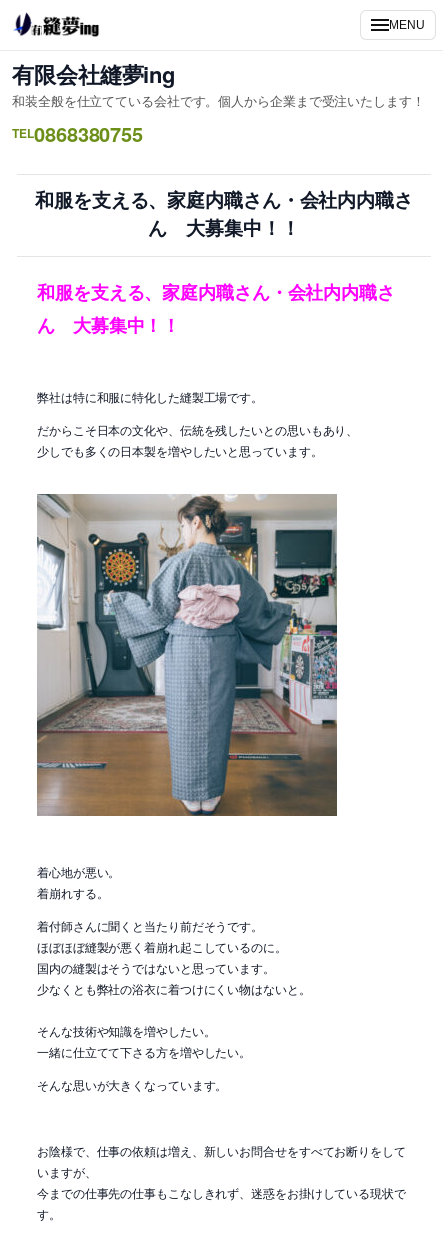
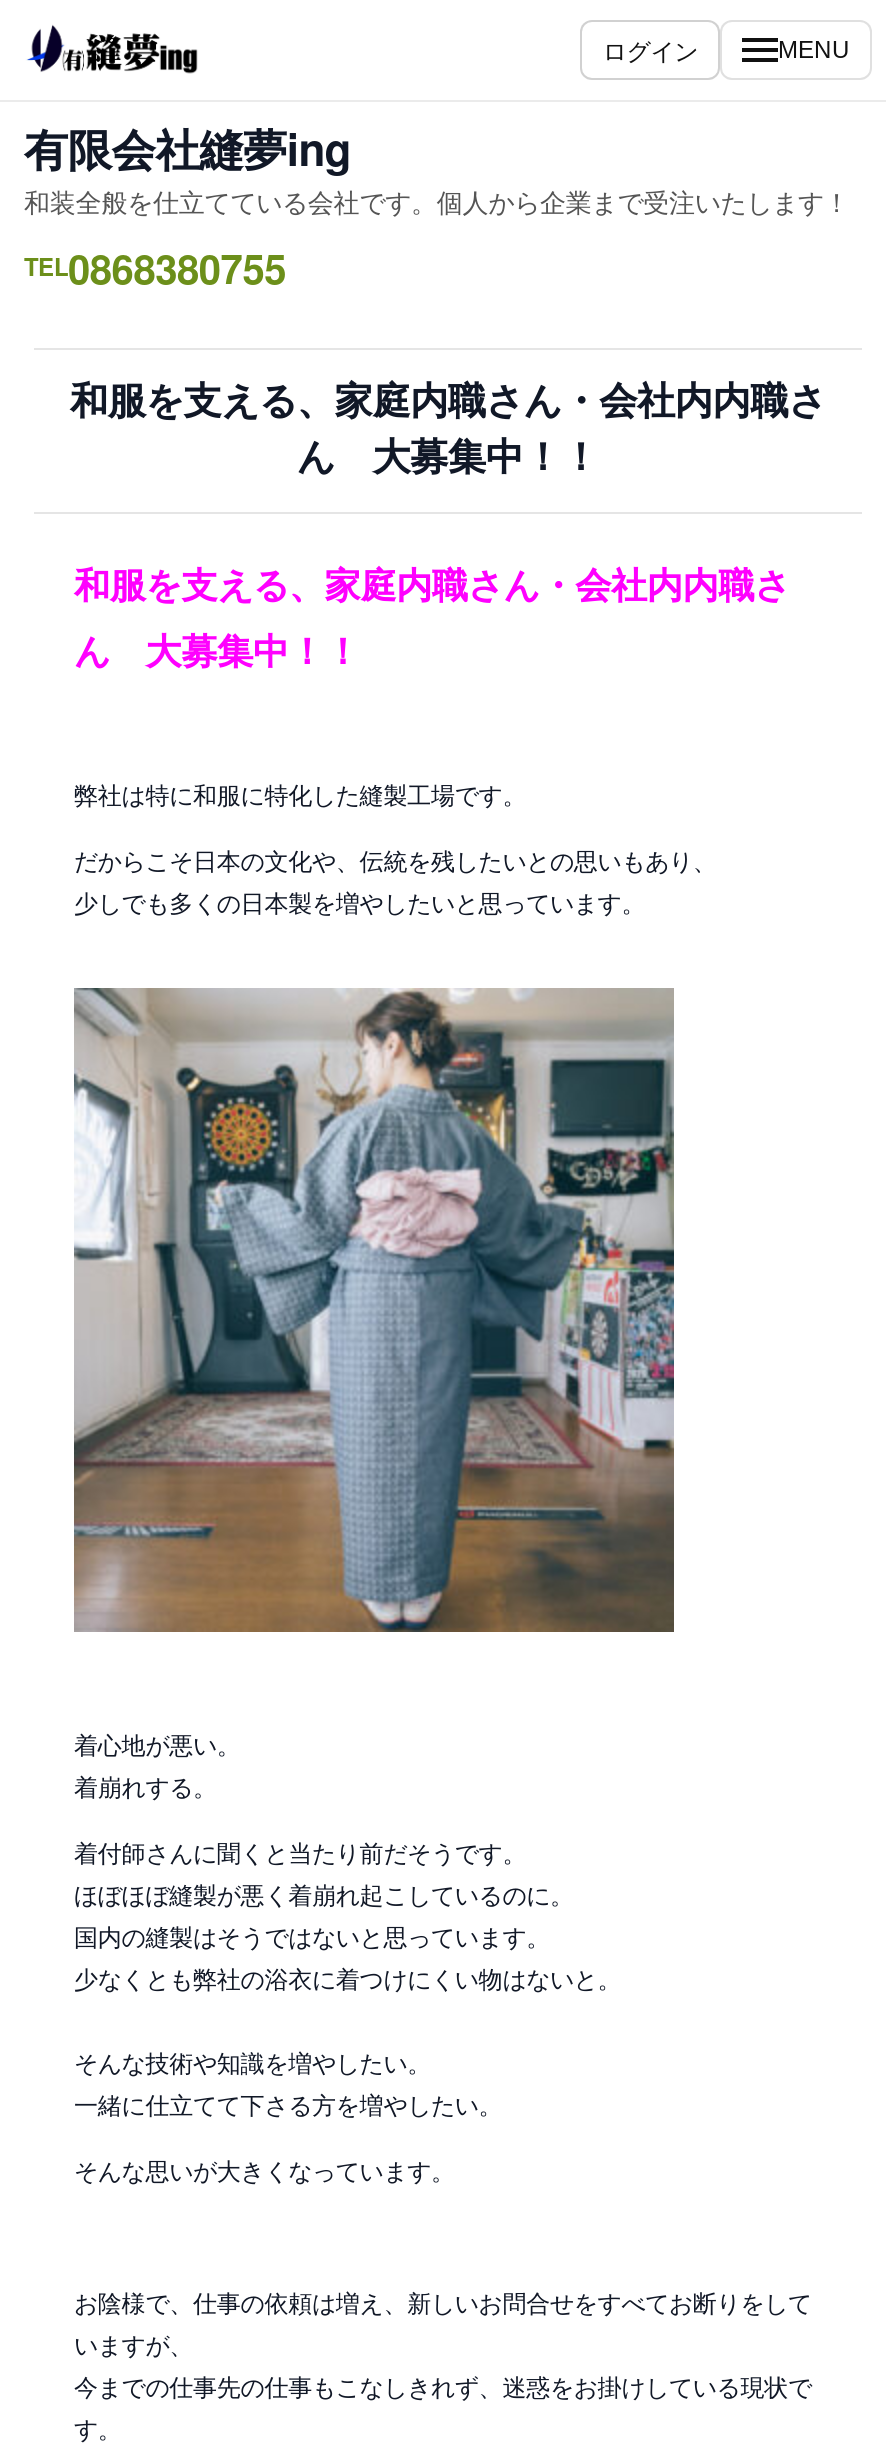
none -> [603,32,698,66] ログイン

